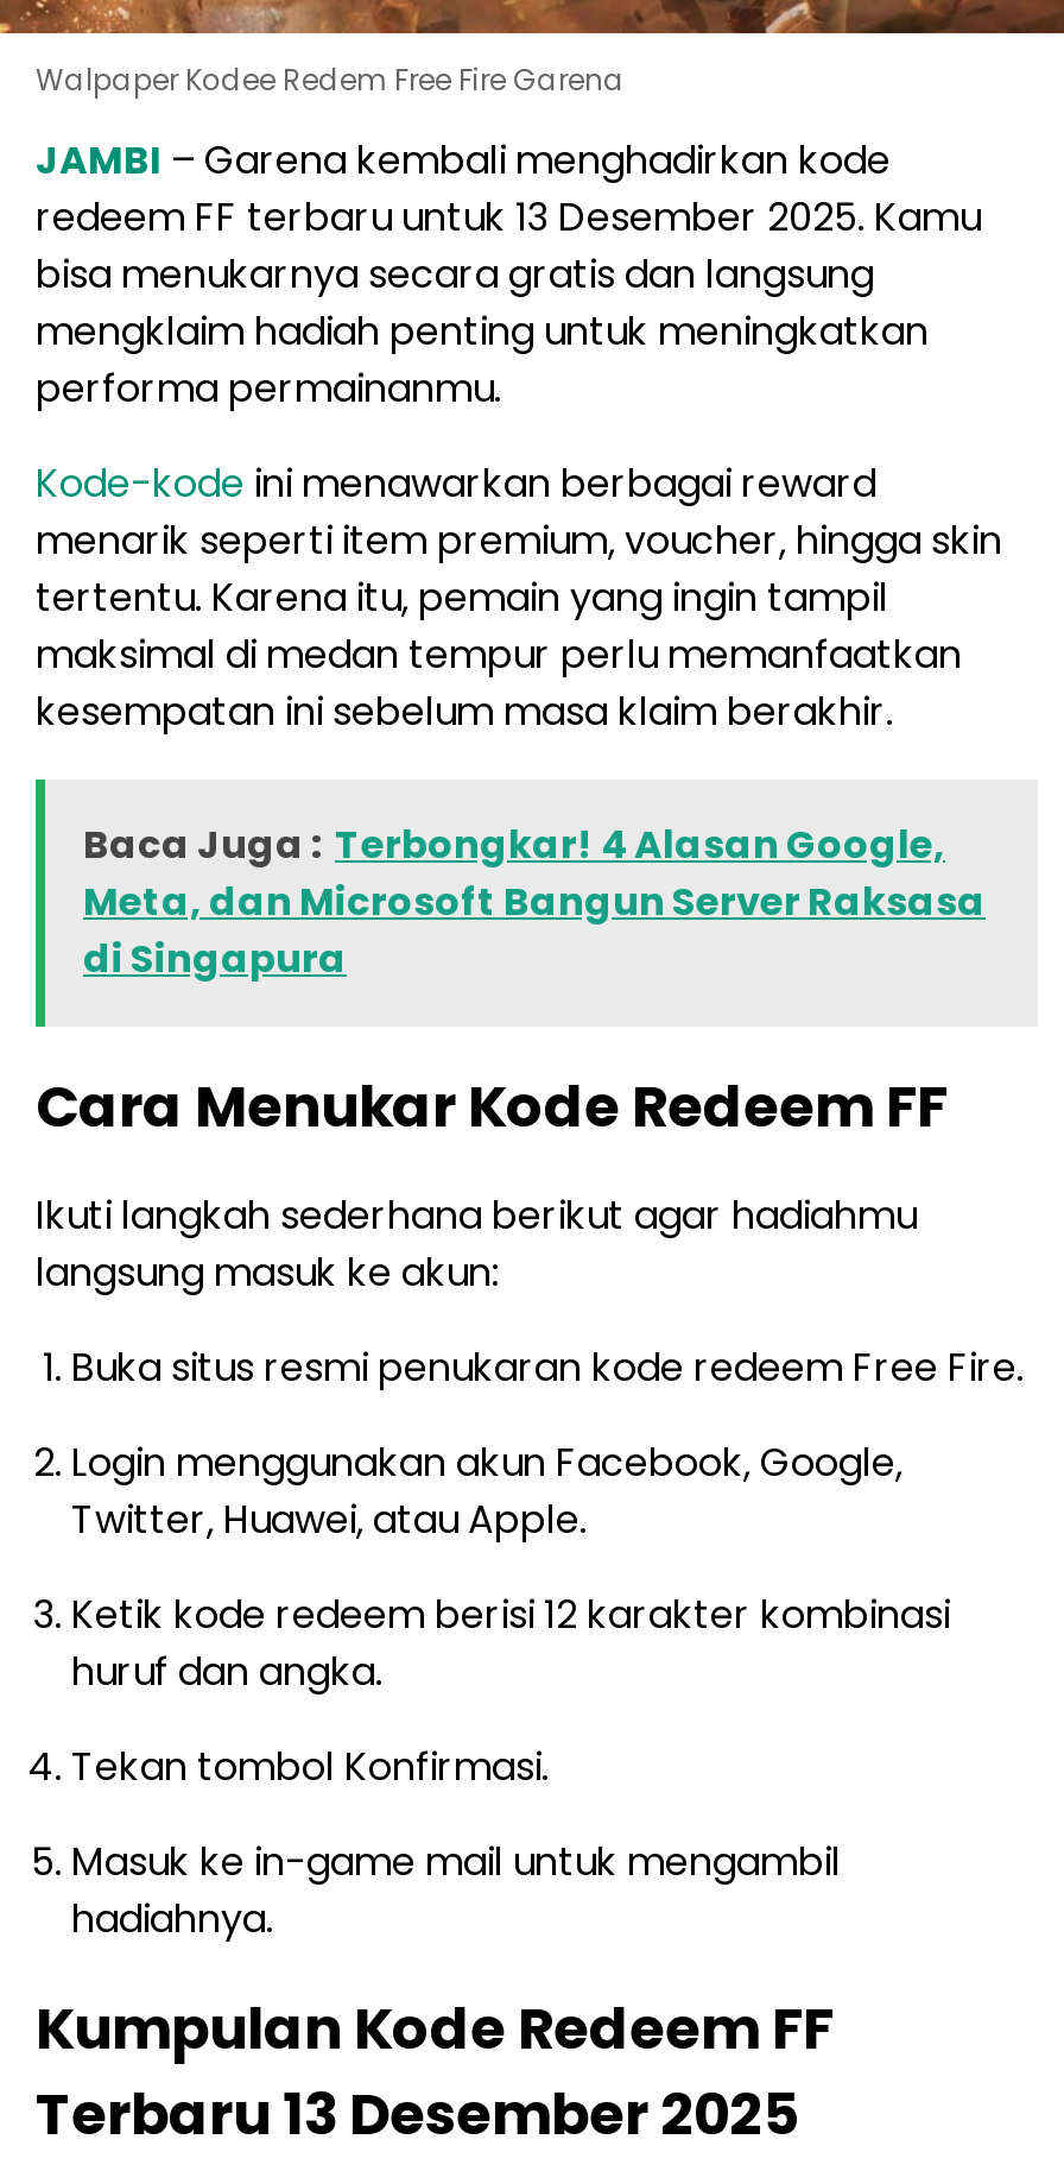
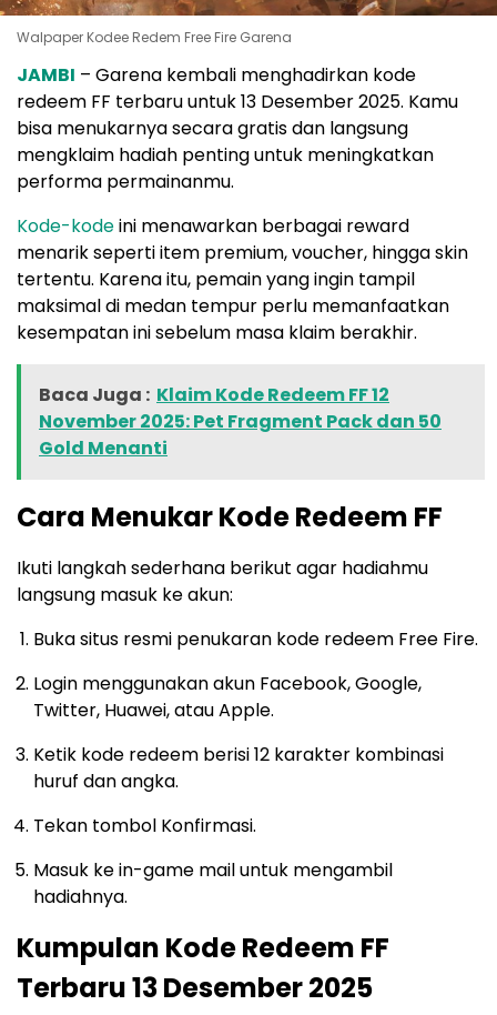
[83,817,986,985] Baca Juga : Terbongkar! 4 Alasan Google, | Meta, dan Microsoft Bangun Server Raksasa | di Singapura -> [39,382,442,460] Baca Juga : Klaim Kode Redeem FF 12 | November 2025: Pet Fragment Pack dan 50 | Gold Menanti

